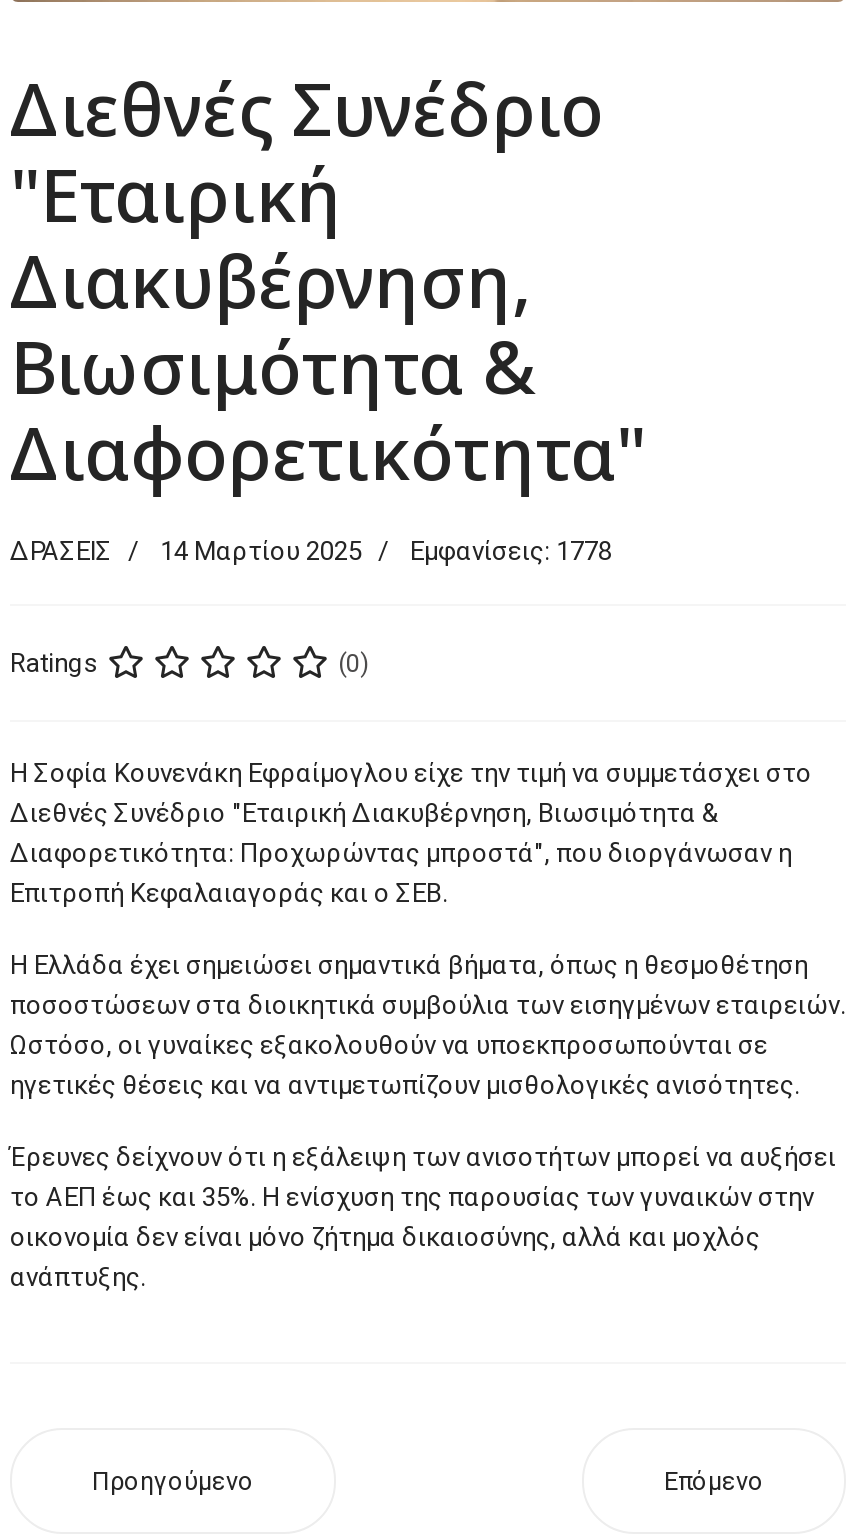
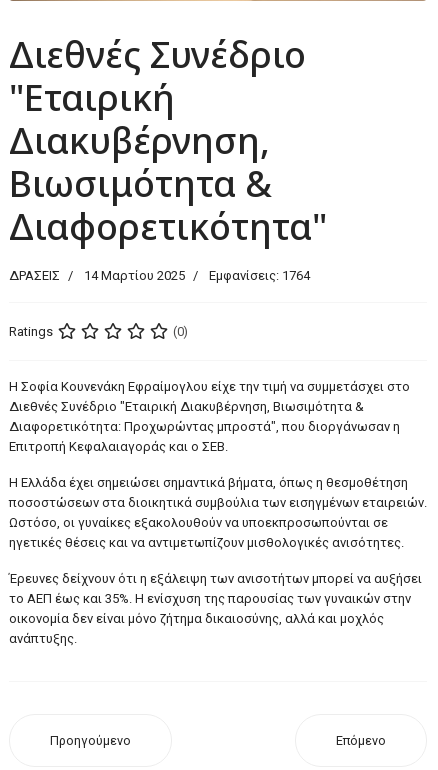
[10,536,612,566] ΔΡΑΣΕΙΣ 14 Μαρτίου 2025 Εμφανίσεις: 1778 -> [9,268,310,283] ΔΡΑΣΕΙΣ 14 Μαρτίου 2025 Εμφανίσεις: 1764

